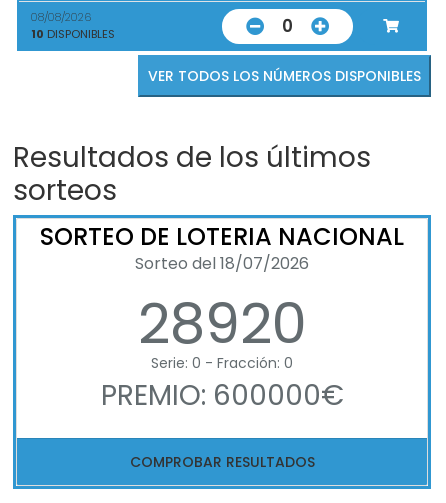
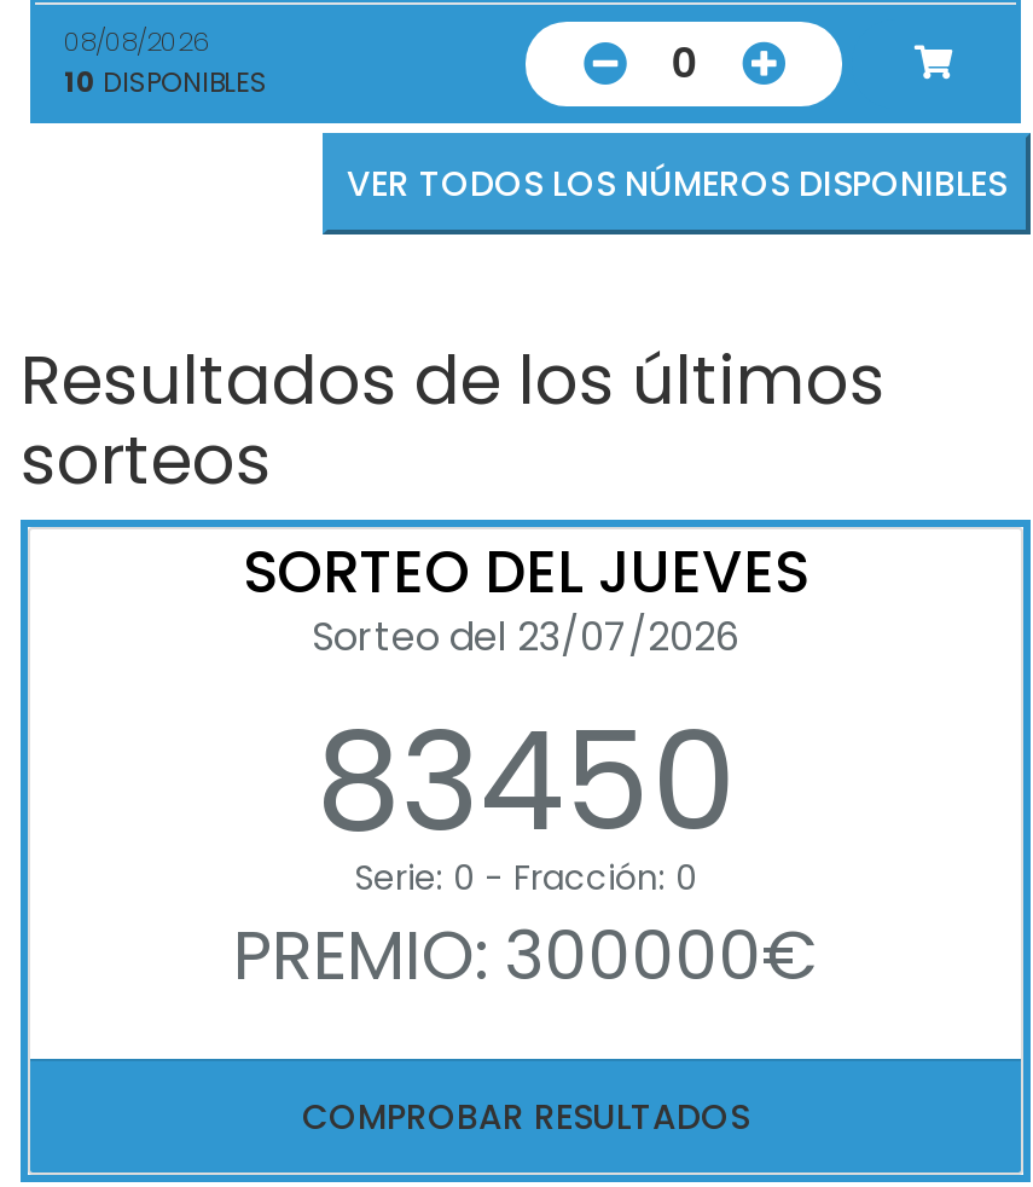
[40,220,404,363] SORTEO DE LOTERIA NACIONAL | Sorteo del 18/07/2026 | 28920 -> [243,532,808,878] SORTEO DEL JUEVES | Sorteo del 23/07/2026 | 83450
[100,376,343,415] PREMIO: 600000€ -> [233,909,818,1003] PREMIO: 300000€

